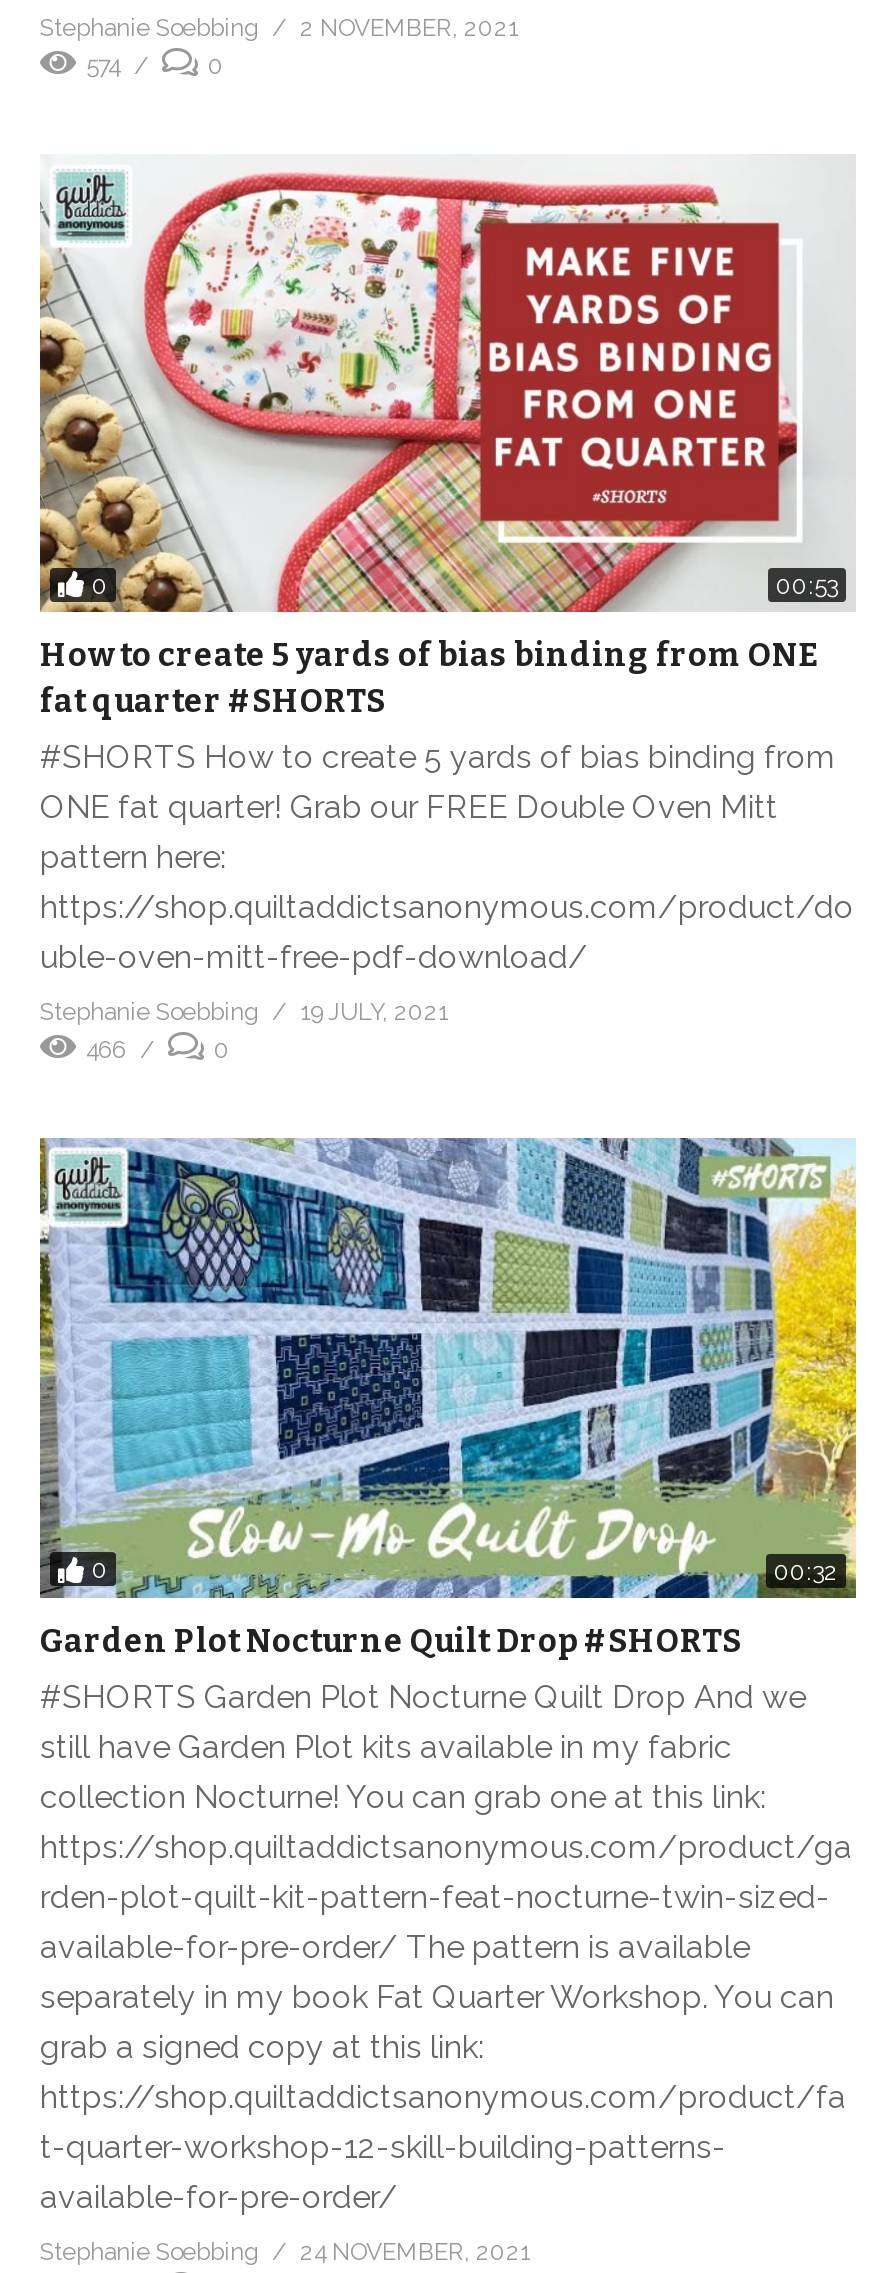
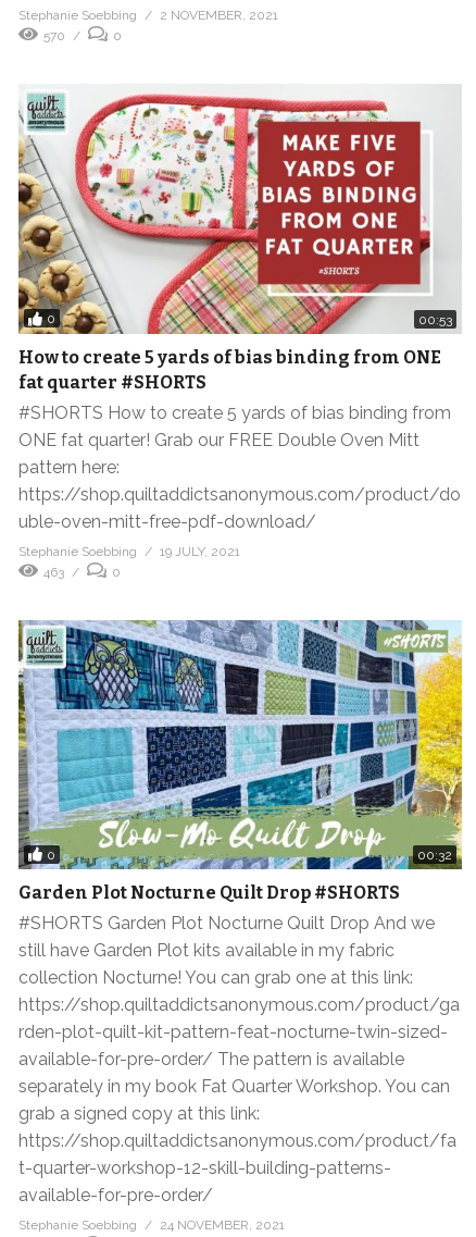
[86,52,120,80] 574 -> [43,28,65,43] 570
[86,1037,126,1065] 466 -> [43,564,64,579] 463

